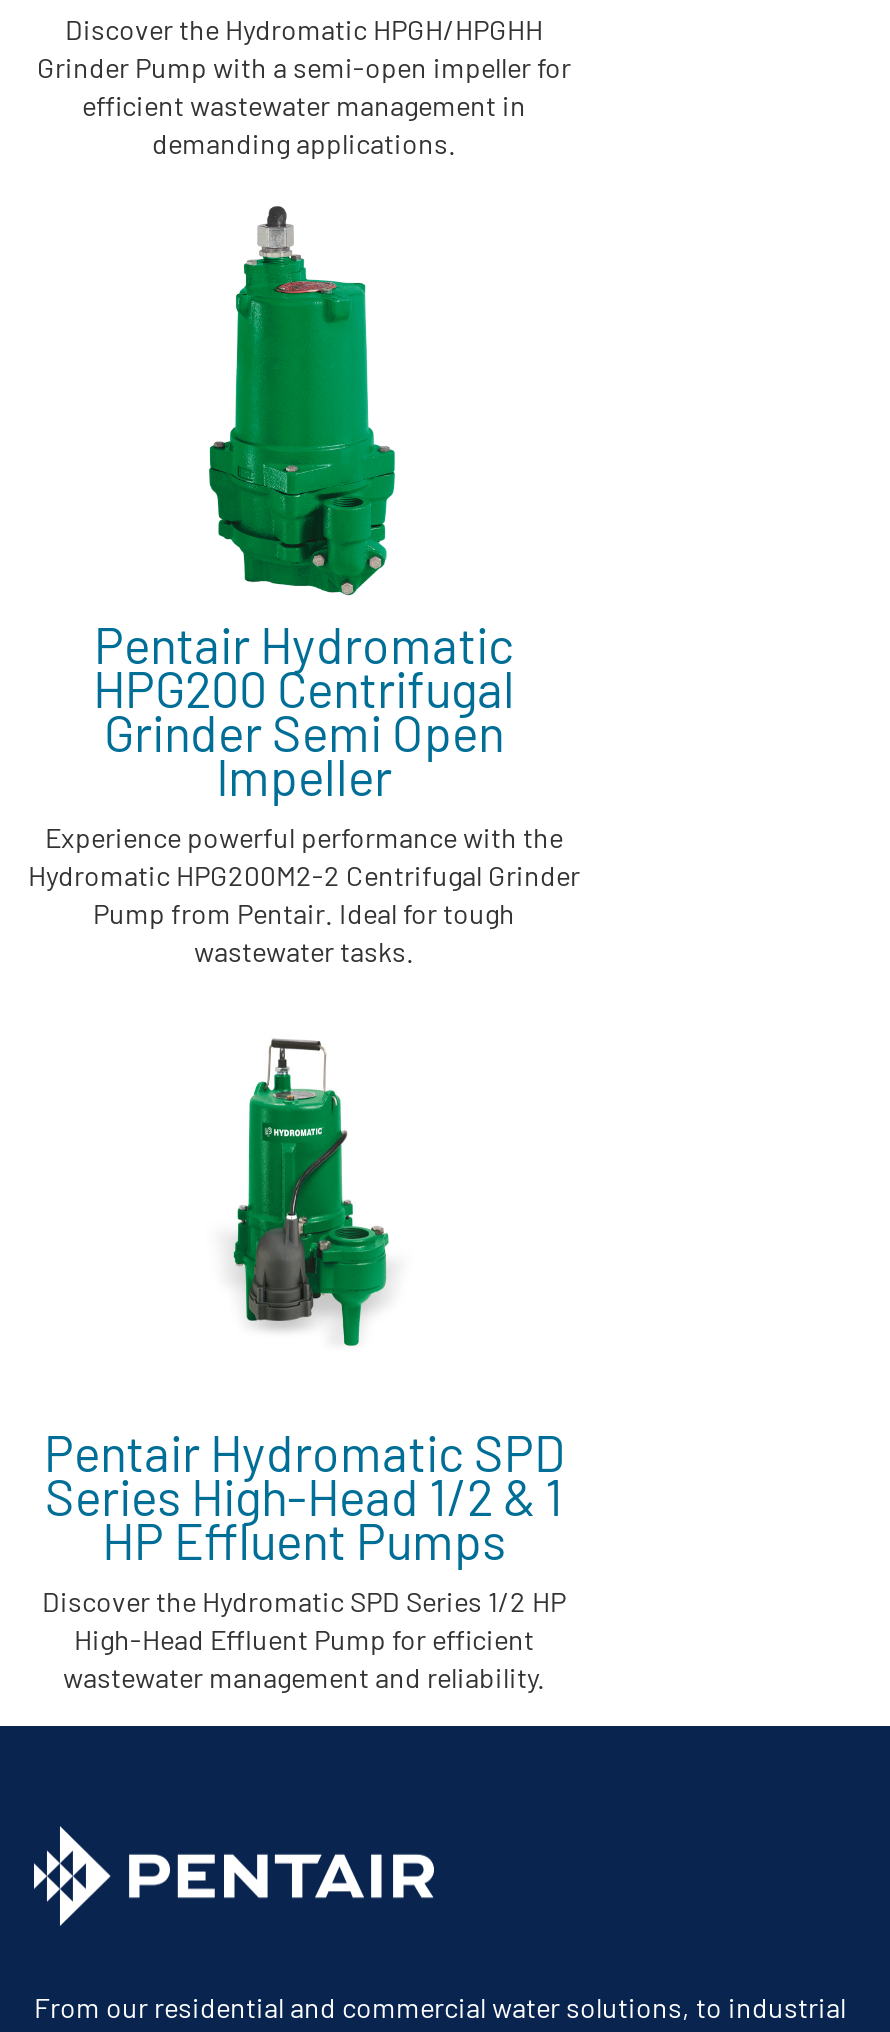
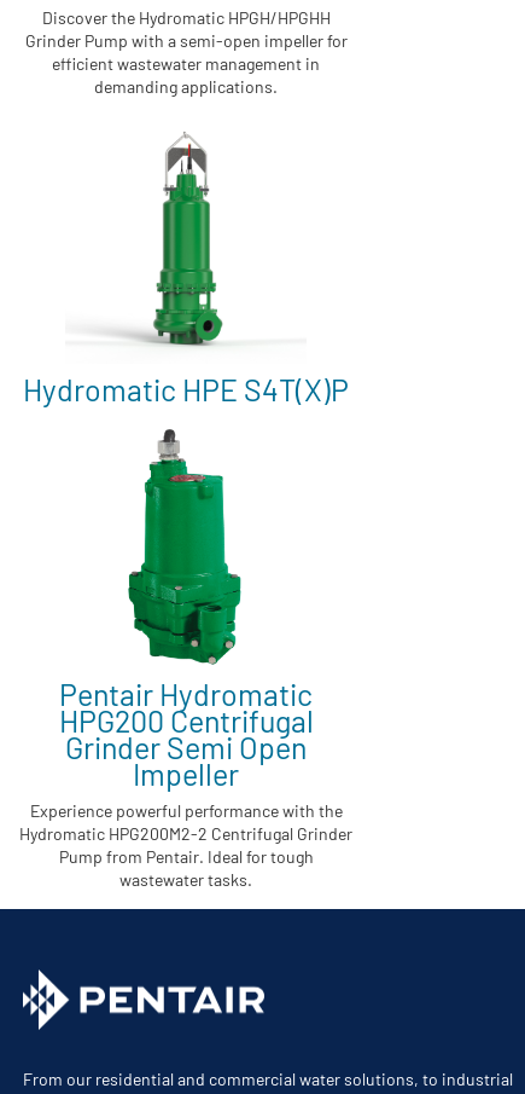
none -> [23,132,349,407] [image] | Hydromatic HPE S4T(X)P
moved [234,214,366,378] -> [144,434,223,533]: [image]
moved [28,414,580,967] -> [19,555,352,889]: [image] | Pentair Hydromatic | HPG200 Centrifugal | ... | Pump from Pentair. Ideal for tough | wastewater tasks.
[42,1000,566,1693] [image] | Pentair Hydromatic SPD | Series High-Head 1/2 & 1 | HP Effluent Pumps | Discover the Hydromatic SPD Series 1/2 HP | High-Head Effluent Pump for efficient | wastewater management and reliability. -> none

